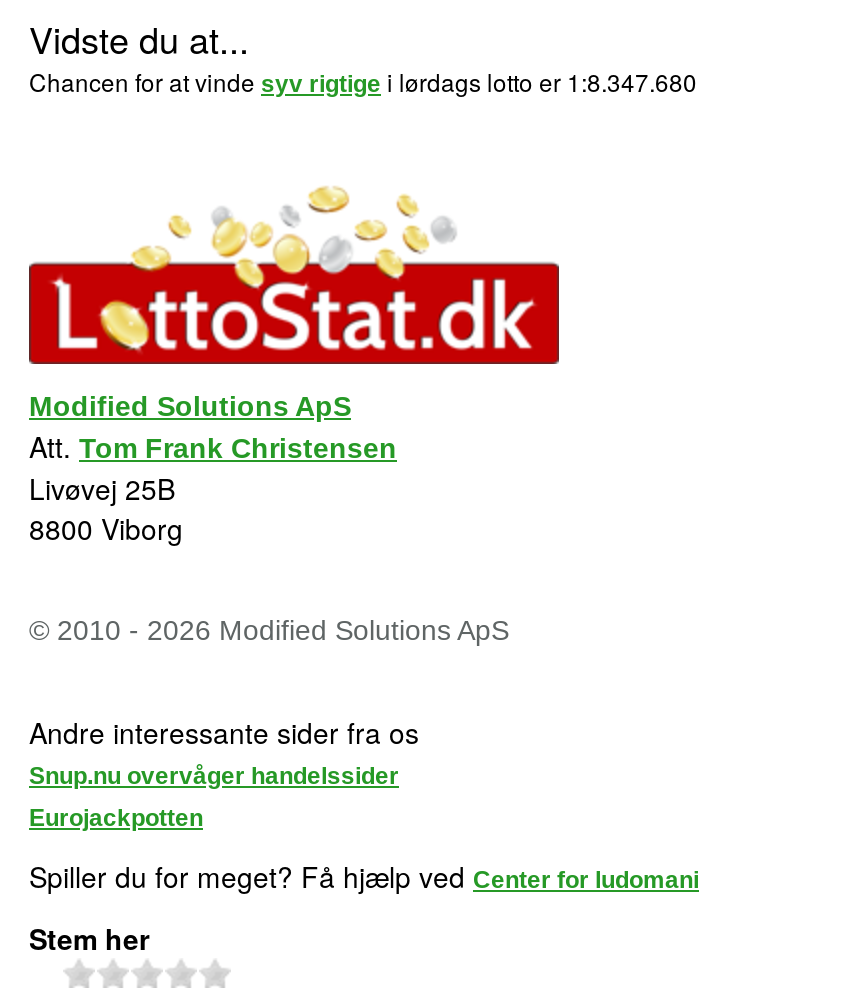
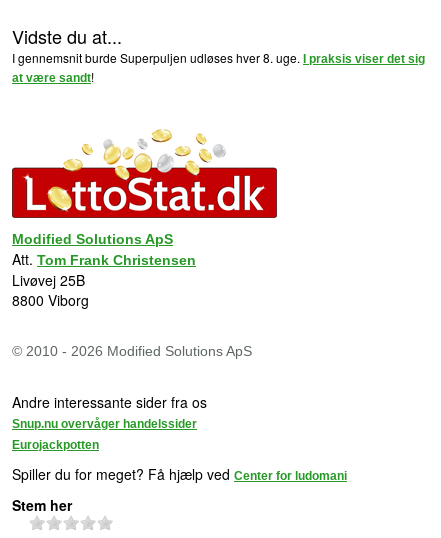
[29,64,697,98] Chancen for at vinde syv rigtige i lørdags lotto er 1:8.347.680 -> [12,49,425,85] I gennemsnit burde Superpuljen udløses hver 8. uge. I praksis viser det sig | at være sandt!

